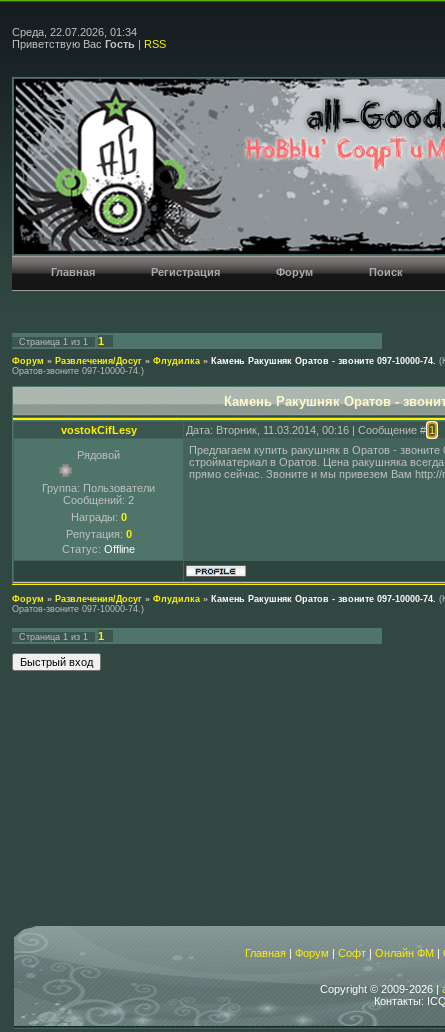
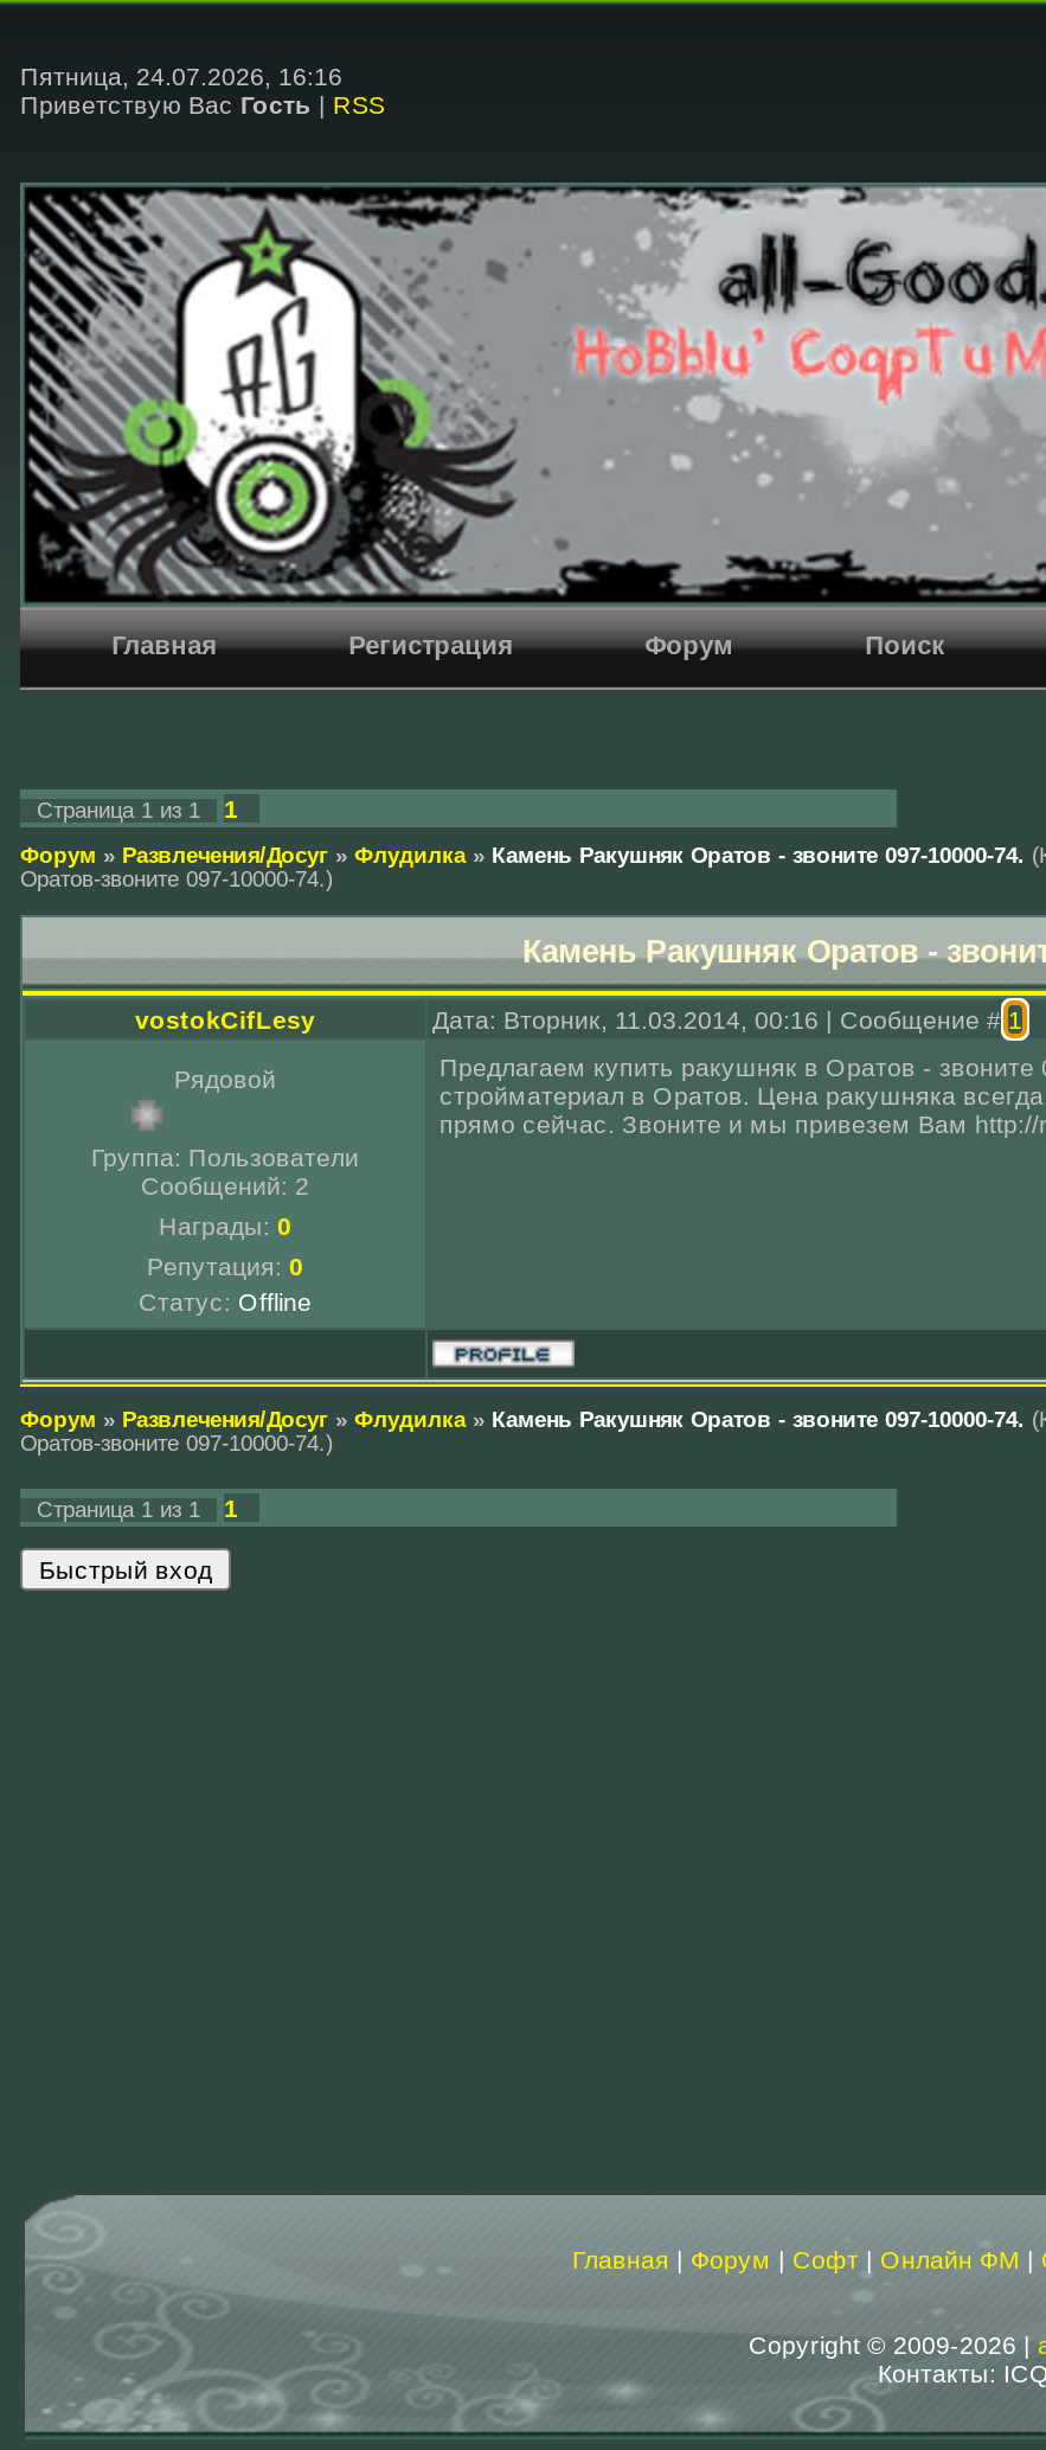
[12,26,137,38] Среда, 22.07.2026, 01:34 -> [20,62,342,90] Пятница, 24.07.2026, 16:16

